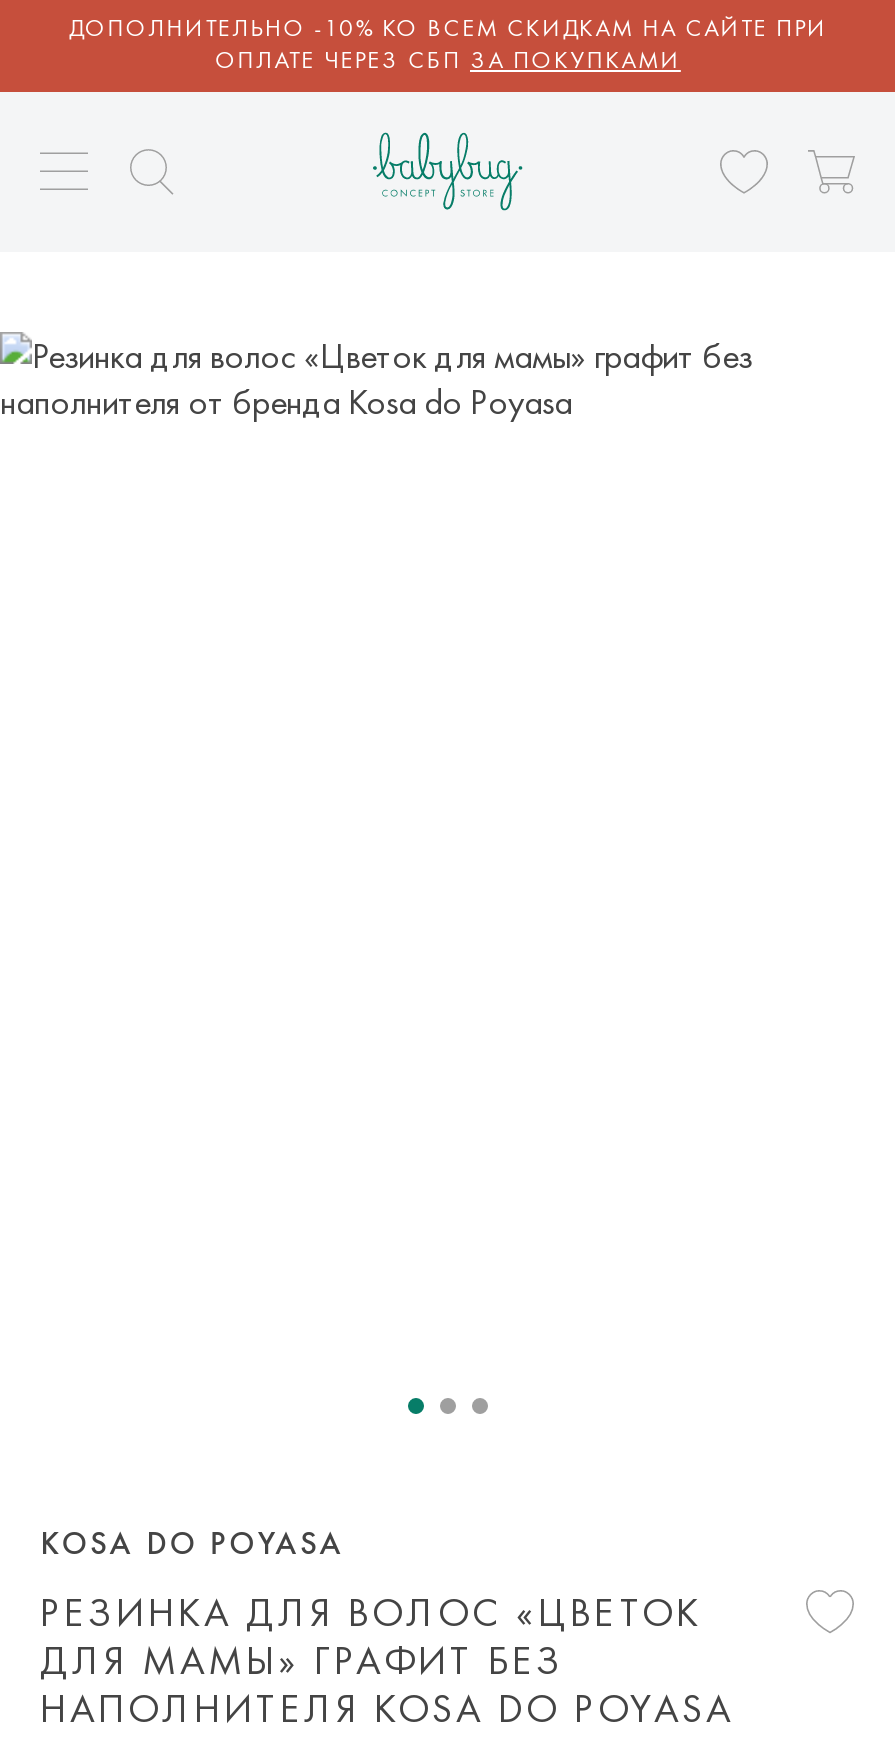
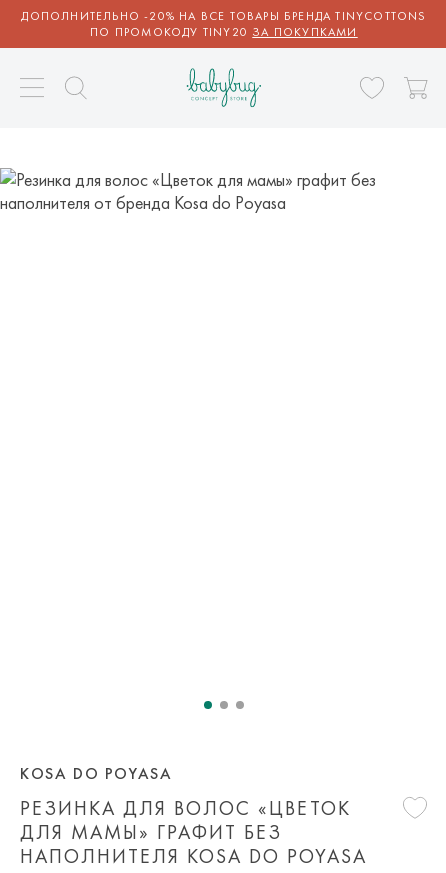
[69,12,827,76] ДОПОЛНИТЕЛЬНО -10% КО ВСЕМ СКИДКАМ НА САЙТЕ ПРИ | ОПЛАТЕ ЧЕРЕЗ СБП ЗА ПОКУПКАМИ -> [21,8,427,40] ДОПОЛНИТЕЛЬНО -20% НА ВСЕ ТОВАРЫ БРЕНДА TINYCOTTONS | ПО ПРОМОКОДУ TINY20 ЗА ПОКУПКАМИ

